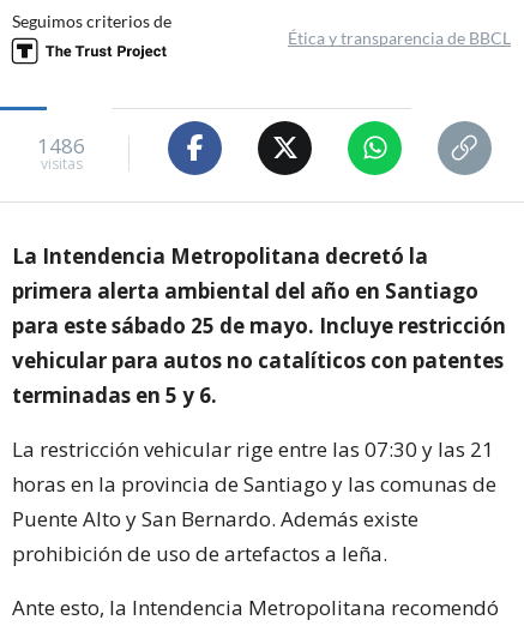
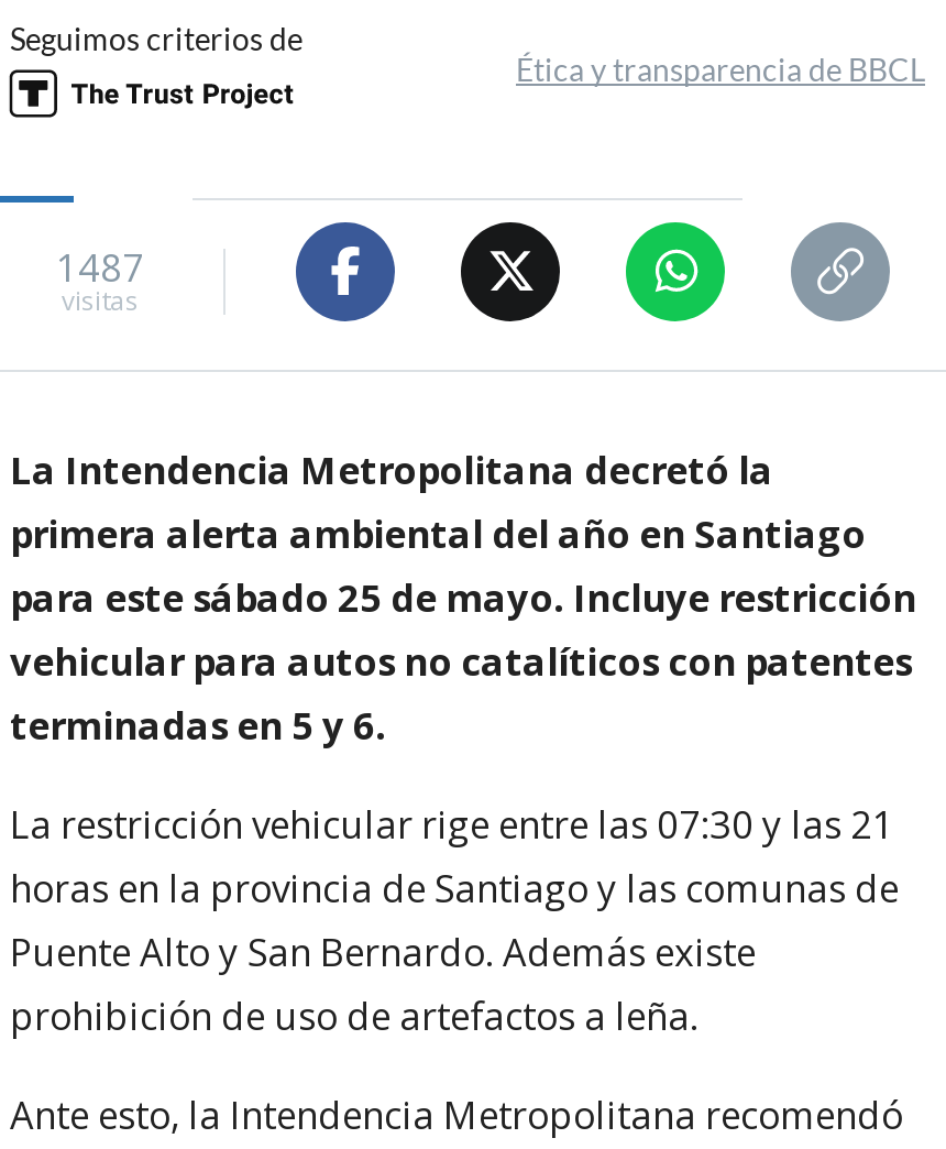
[37,132,85,160] 1486 -> [56,243,144,293] 1487

